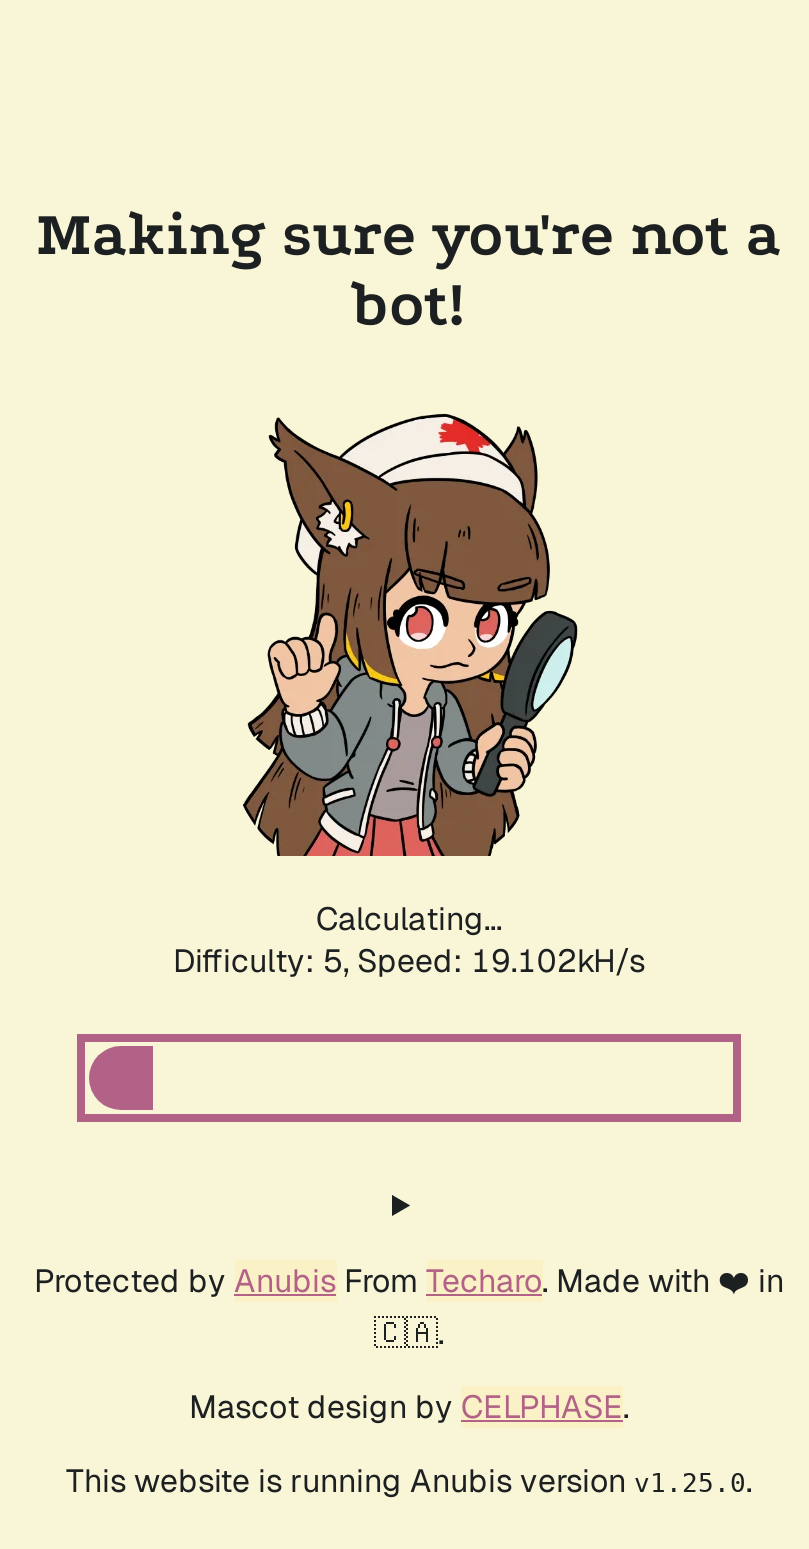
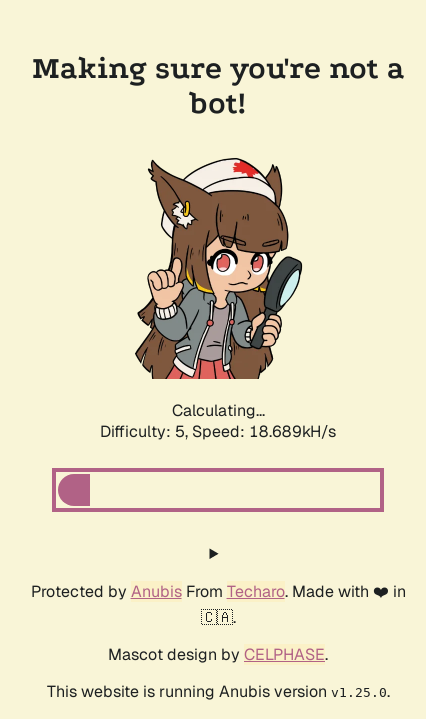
[173,940,645,982] Difficulty: 5, Speed: 19.102kH/s -> [100,421,336,442] Difficulty: 5, Speed: 18.689kH/s

